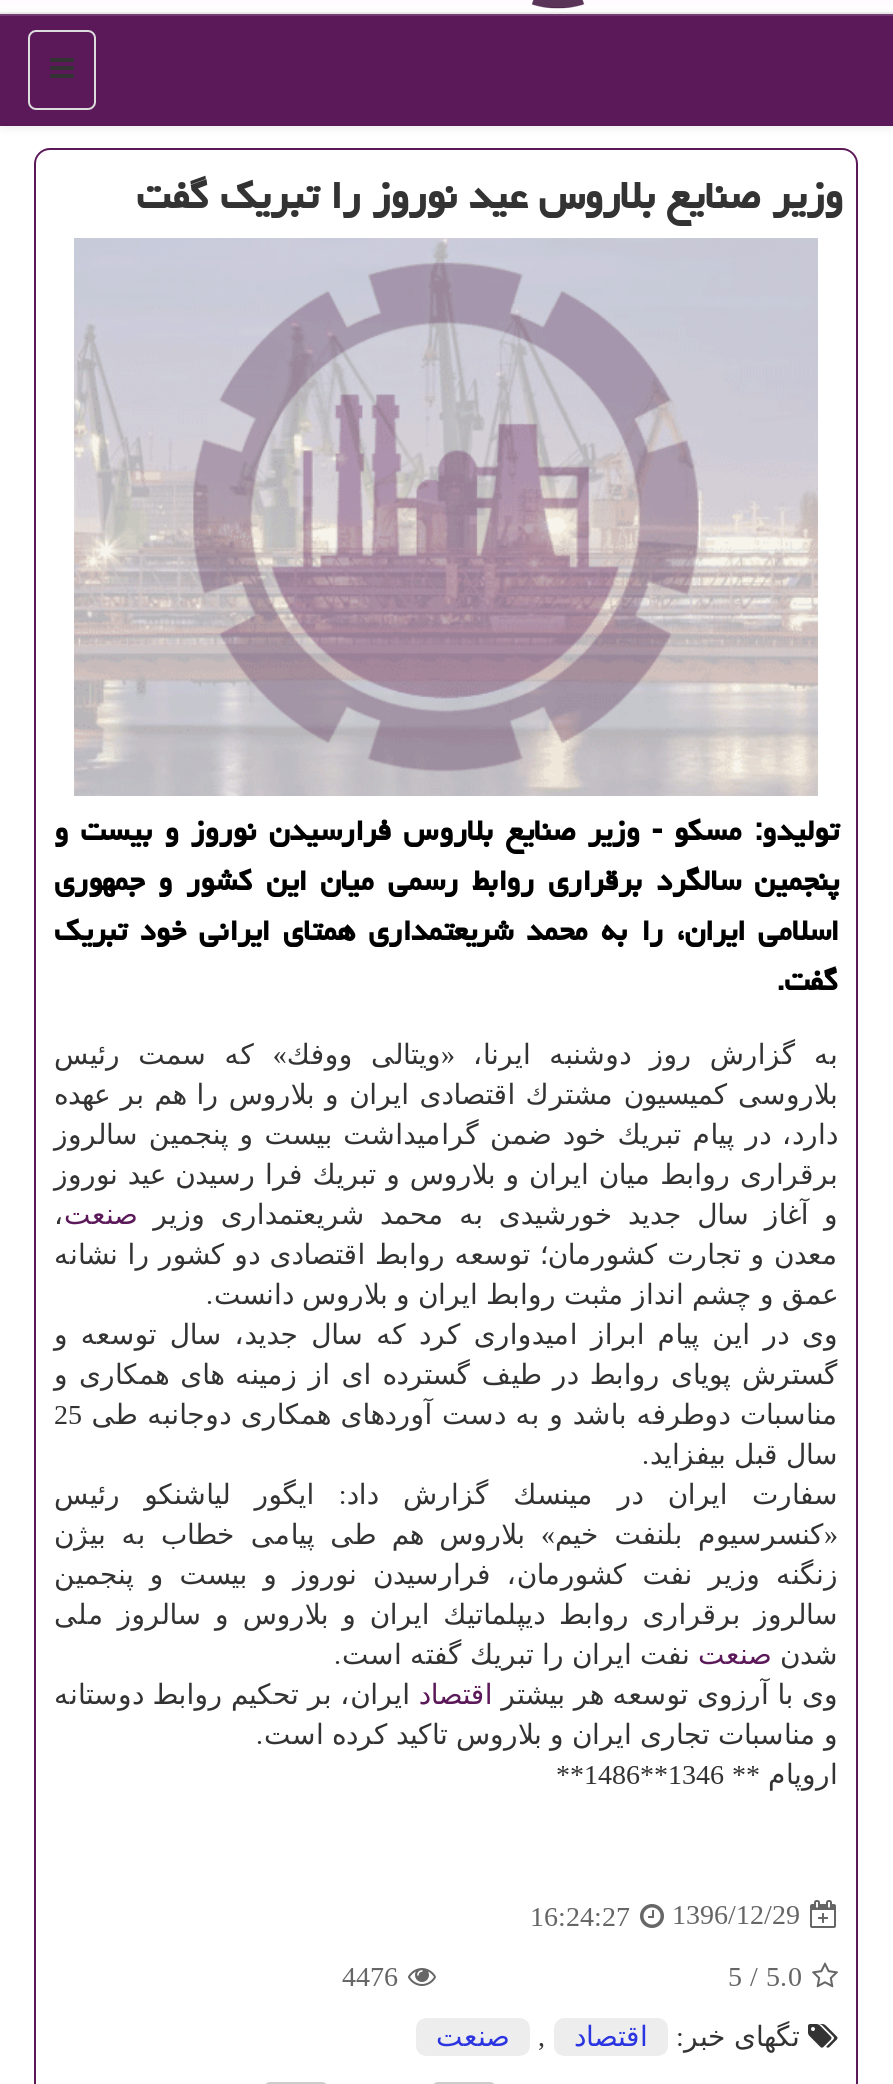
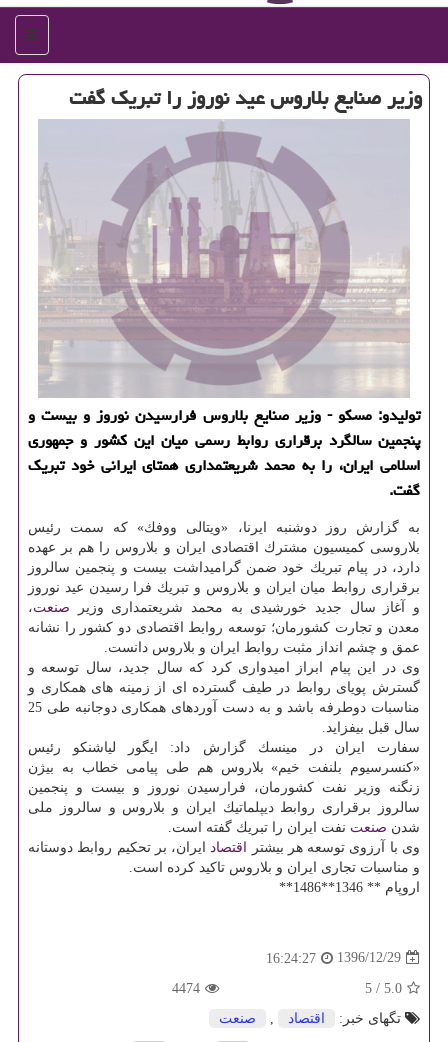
[342,1962,398,1992] 4476 -> [172,981,200,996] 4474

